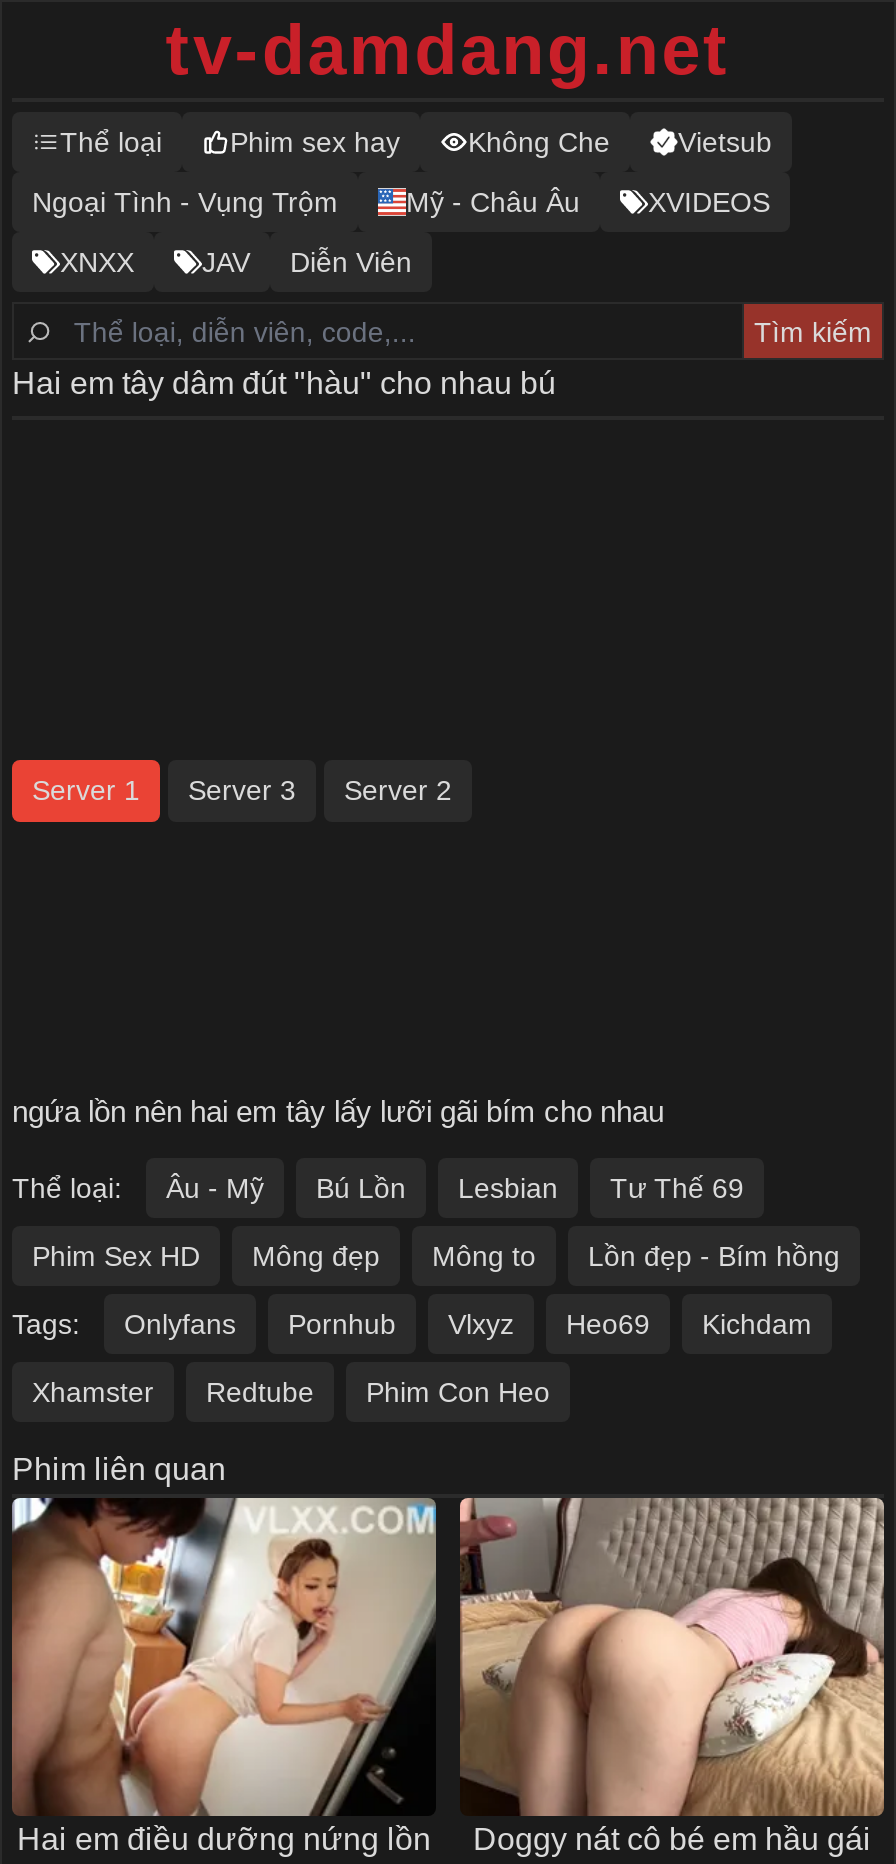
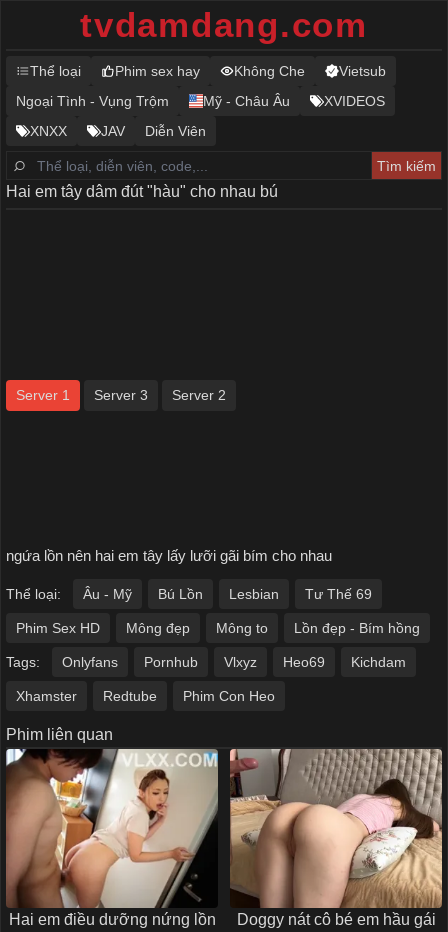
[166,10,730,88] tv-damdang.net -> [80,5,368,44] tvdamdang.com

